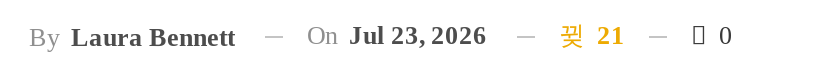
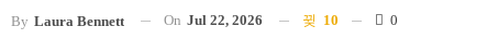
[307,19,487,49] On Jul 23, 2026 -> [164,11,263,28] On Jul 22, 2026
[591,19,625,49] 21 -> [320,11,339,28] 10

